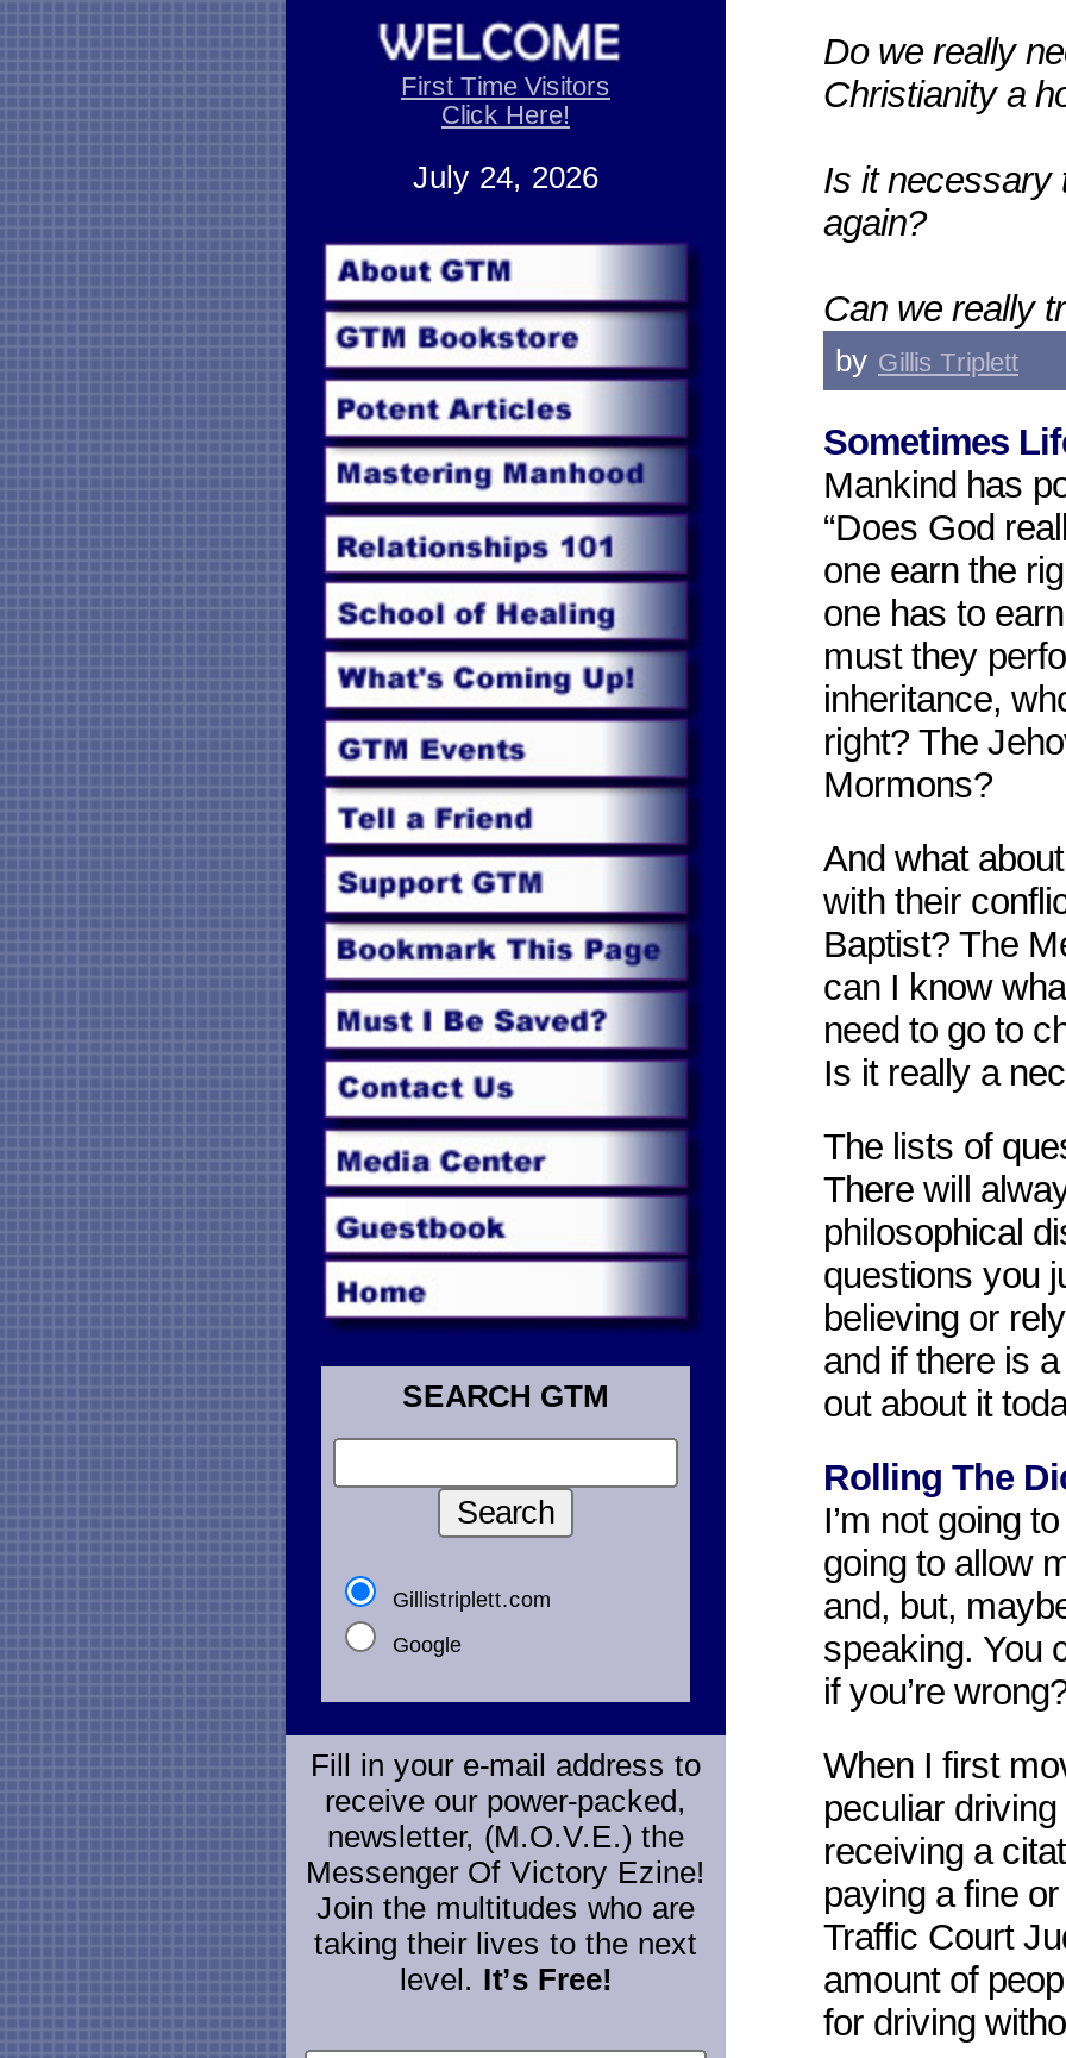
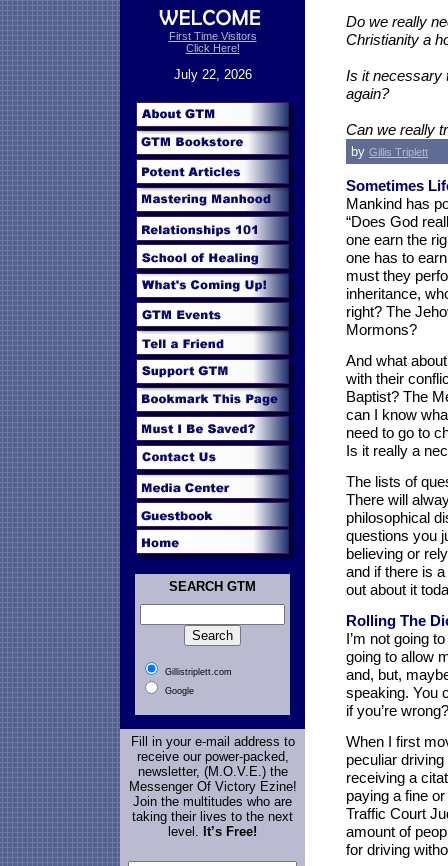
[413,159,598,195] July 24, 2026 -> [173,67,251,82] July 22, 2026

